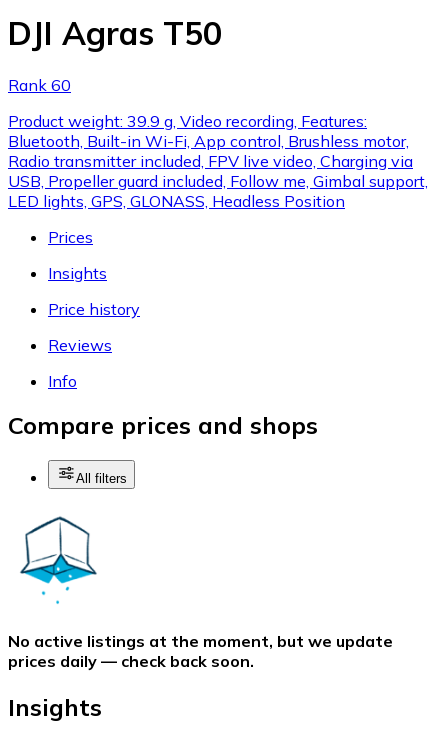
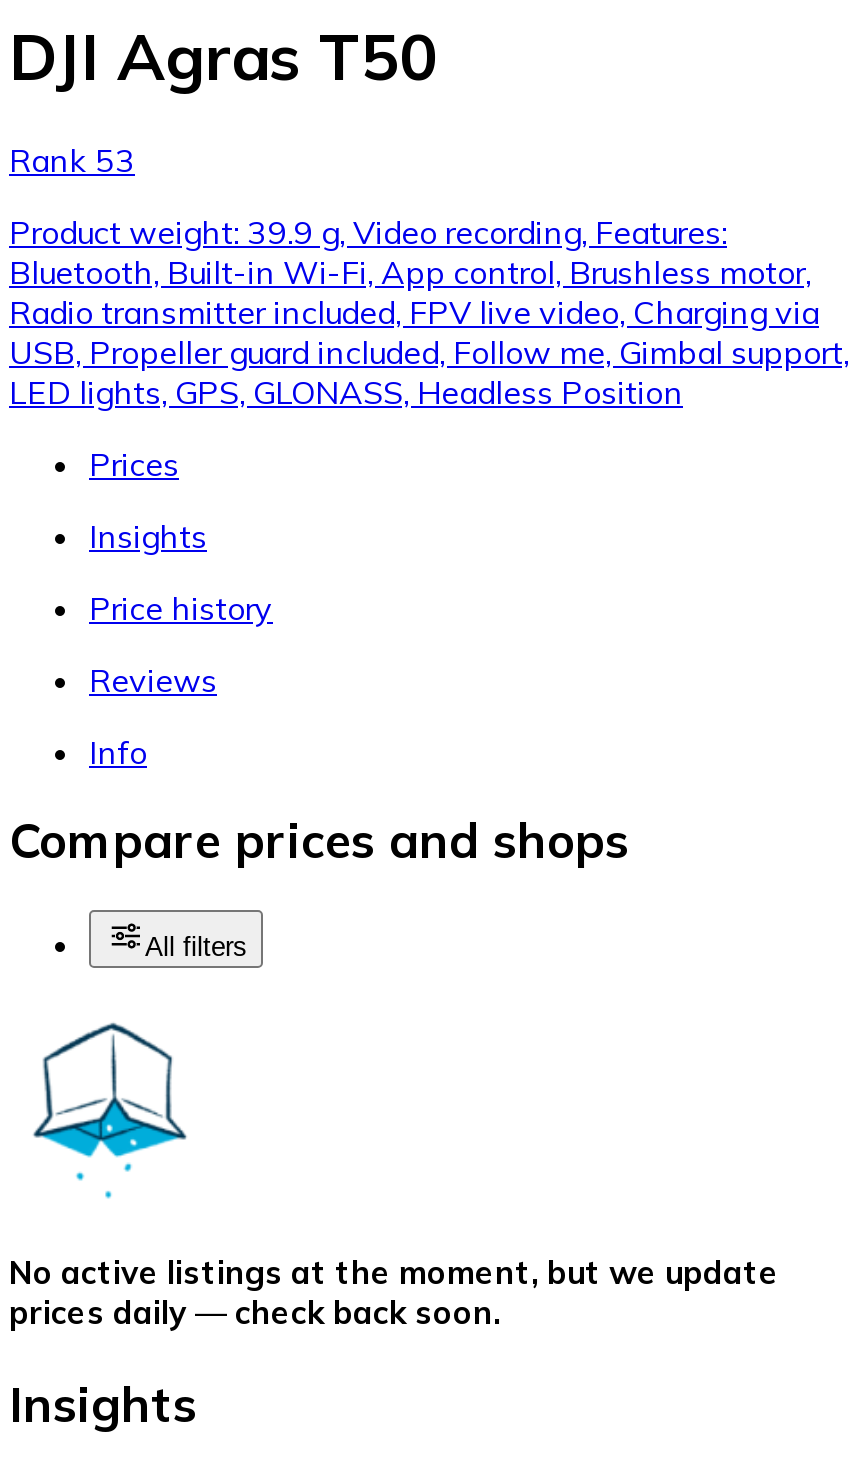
[8,74,71,94] Rank 60 -> [9,139,135,179] Rank 53

